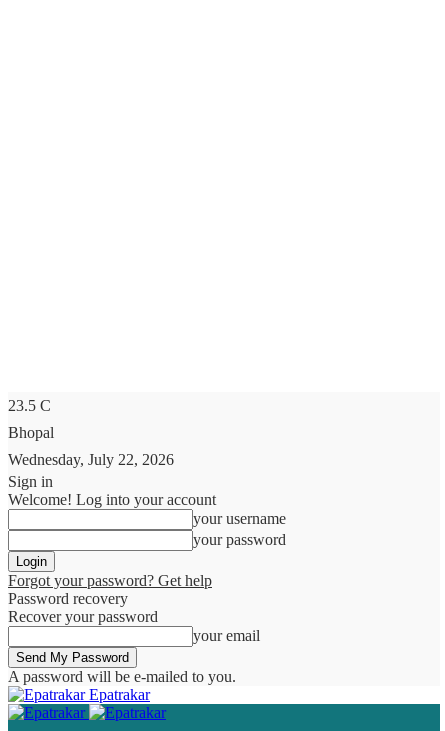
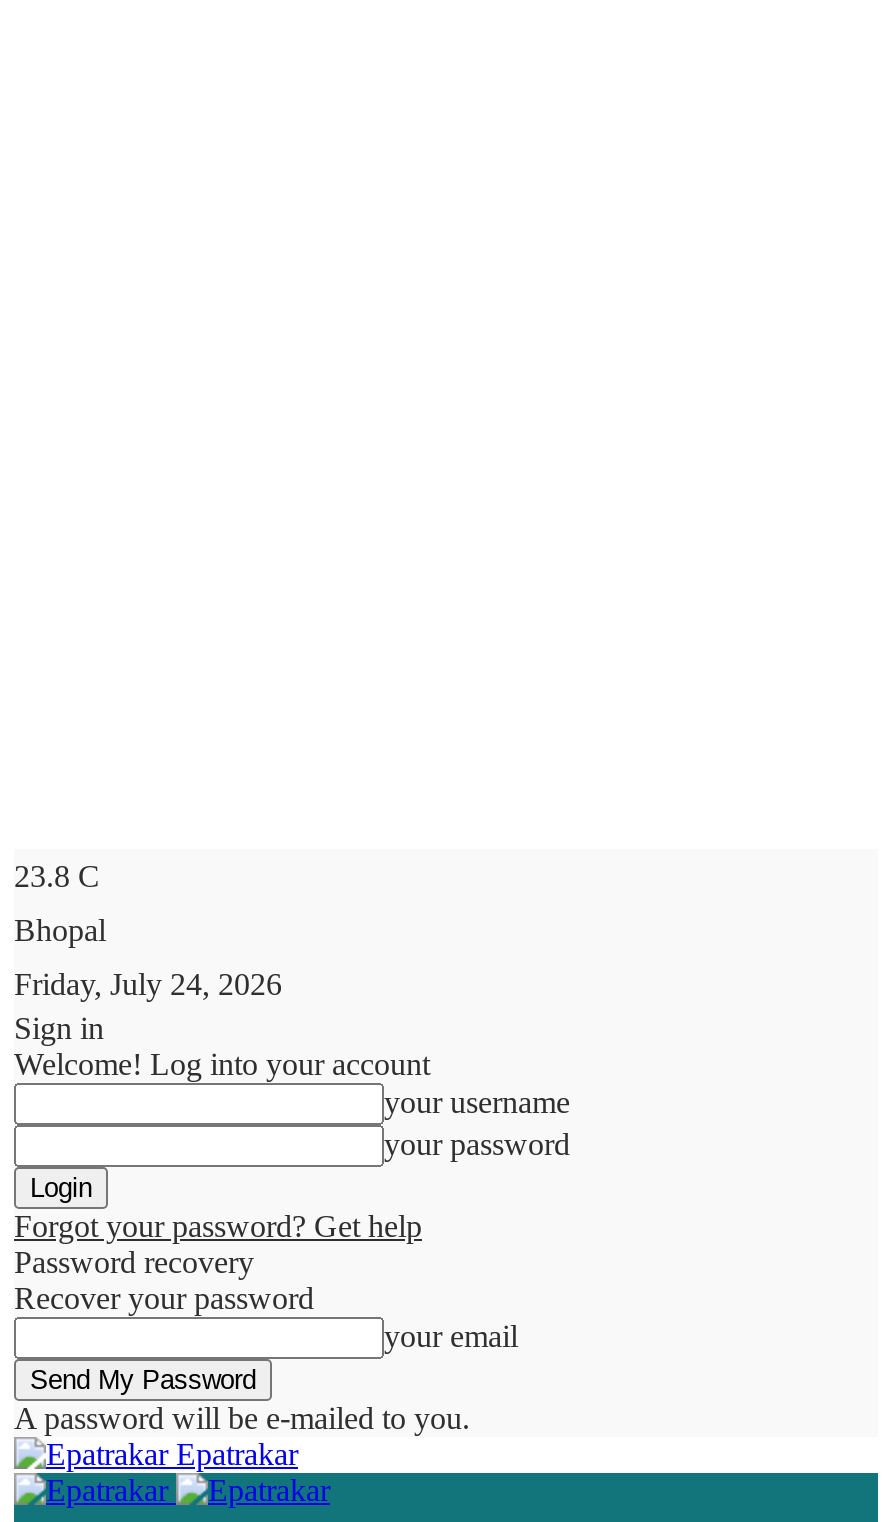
[8,397,51,414] 23.5 C -> [14,859,100,893] 23.8 C
[8,451,174,468] Wednesday, July 22, 2026 -> [14,967,282,1001] Friday, July 24, 2026

